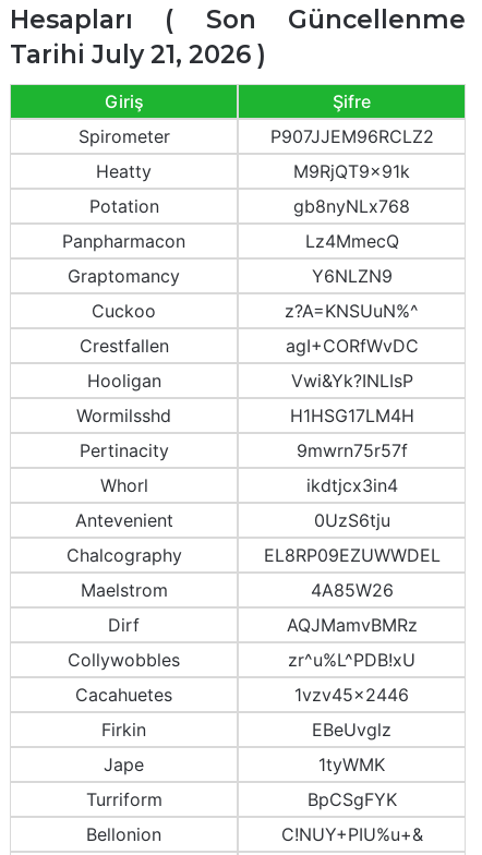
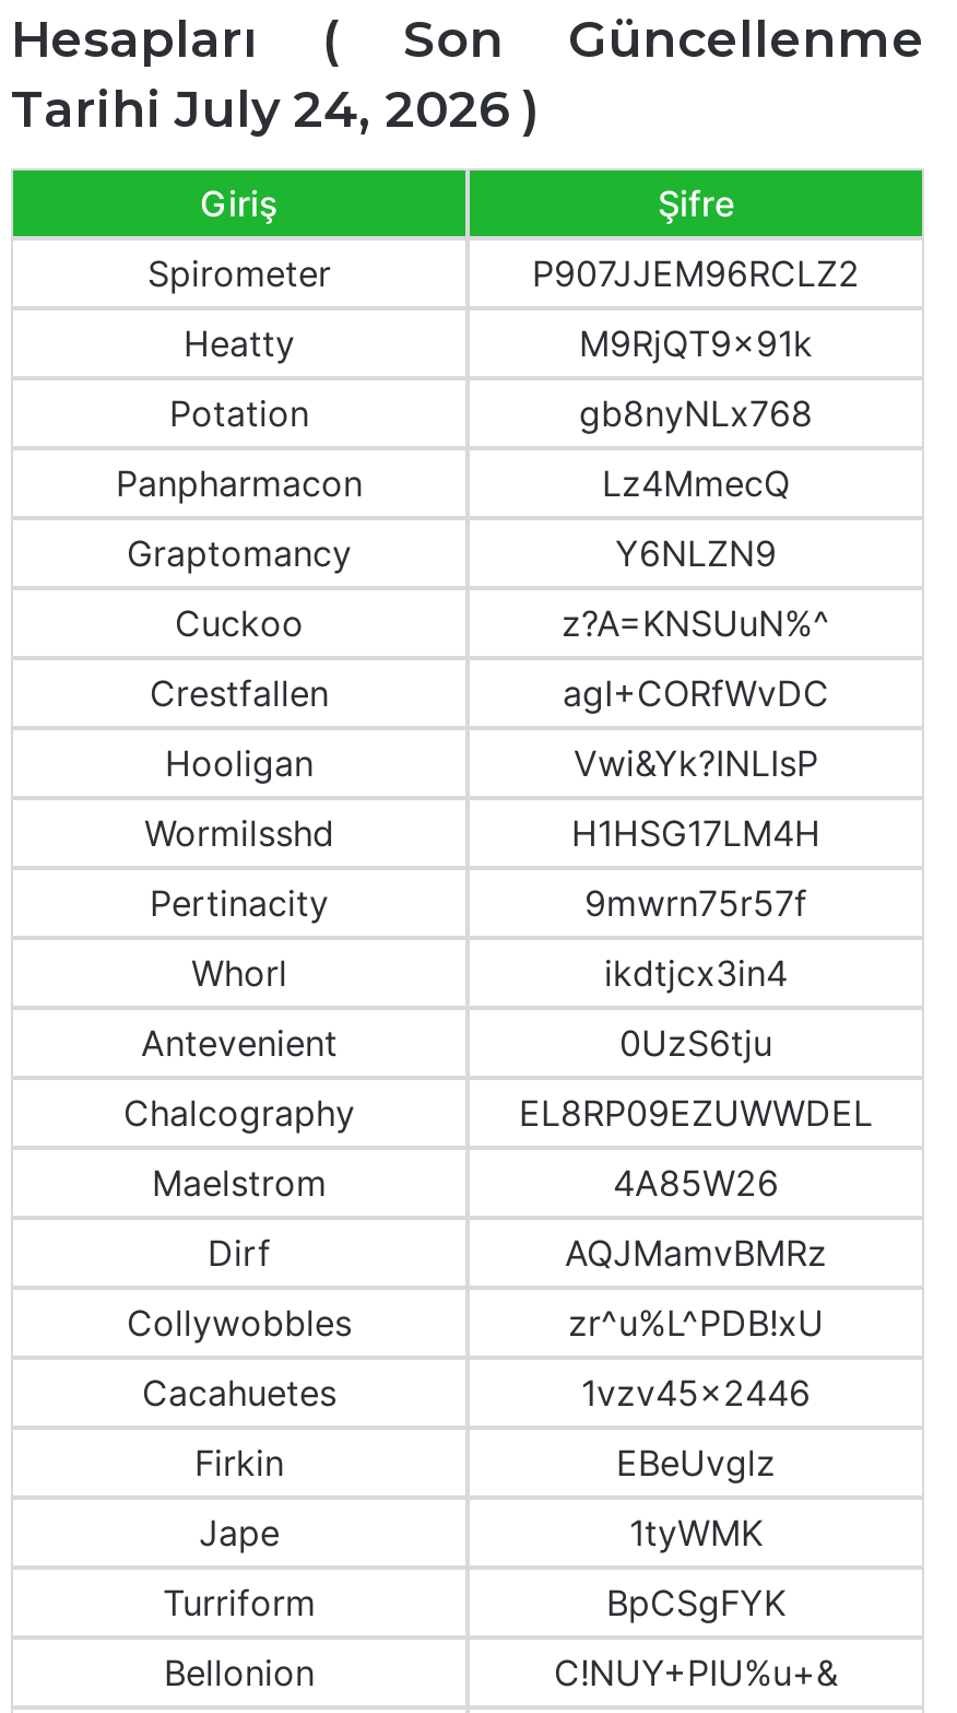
[10,39,266,69] Tarihi July 21, 2026 ) -> [11,78,540,139] Tarihi July 24, 2026 )

